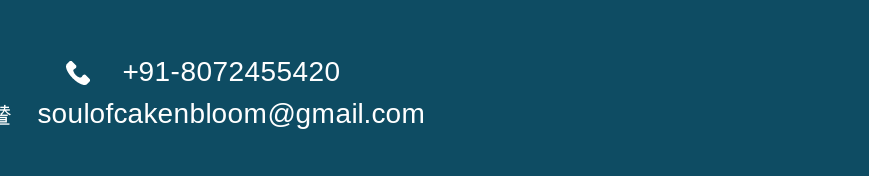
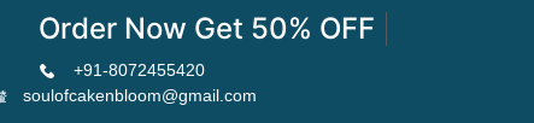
none -> [57,11,393,46] Order Now Get 50% OFF

